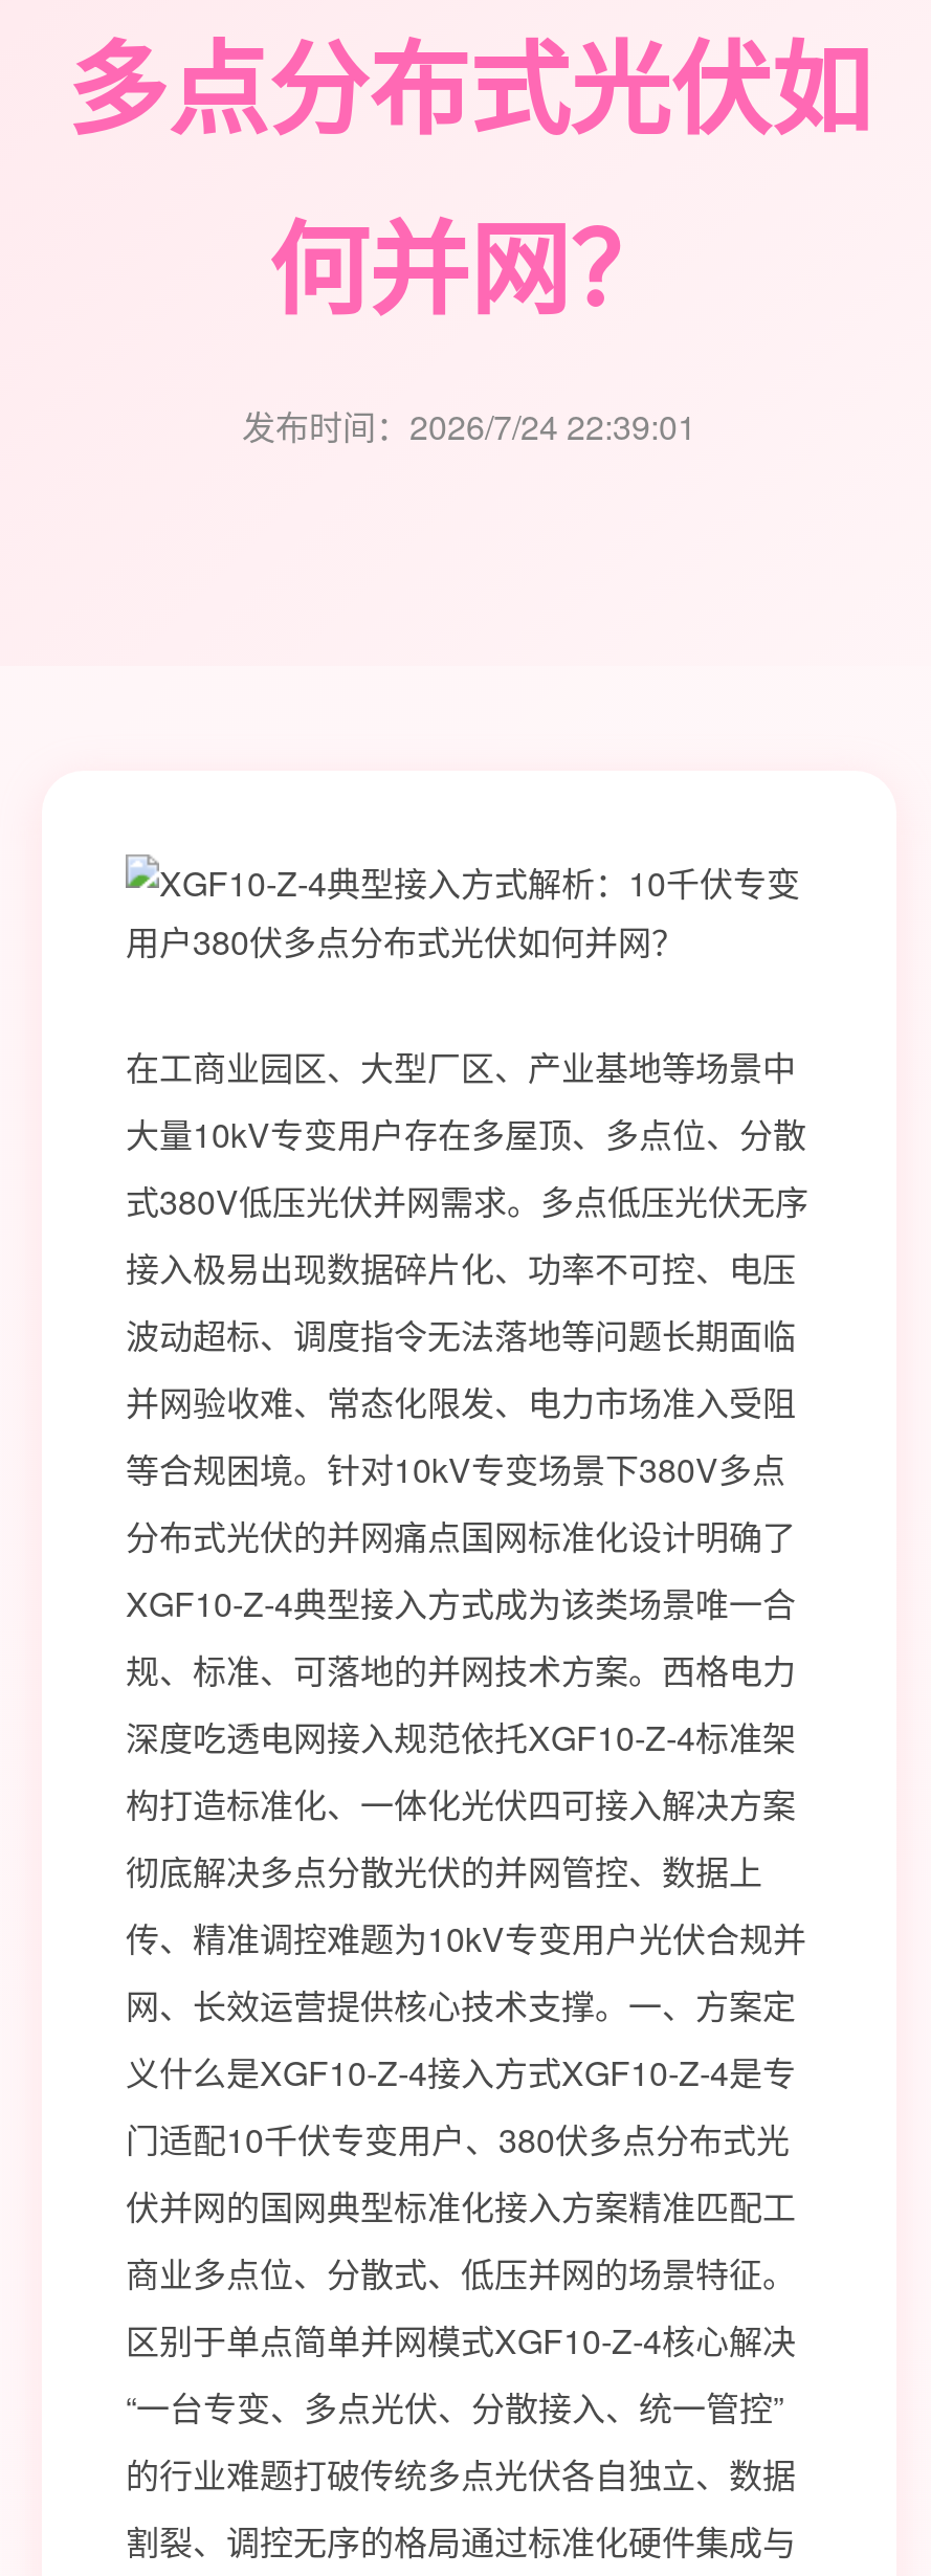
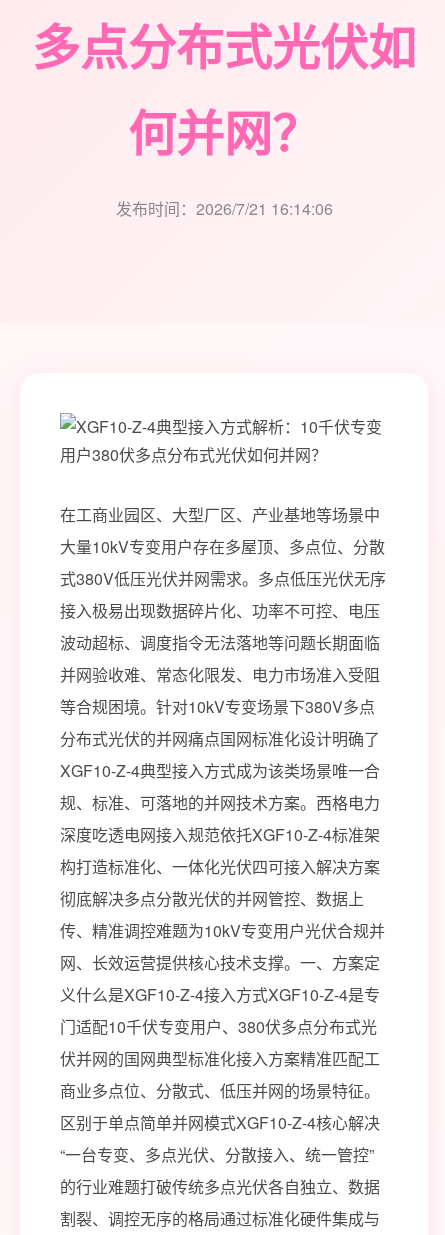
[242,402,696,450] 发布时间：2026/7/24 22:39:01 -> [115,197,332,220] 发布时间：2026/7/21 16:14:06

